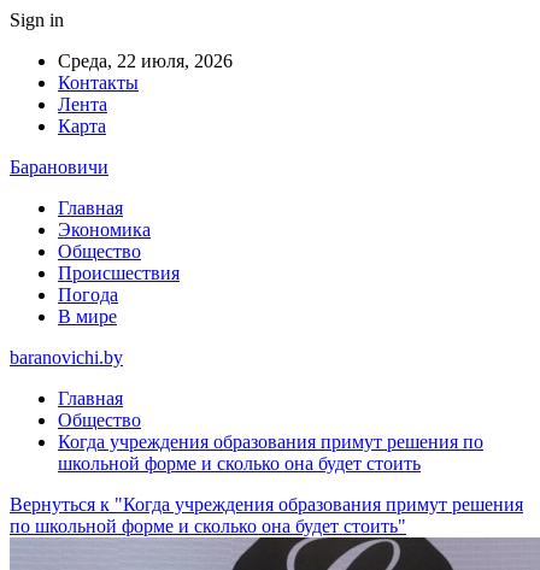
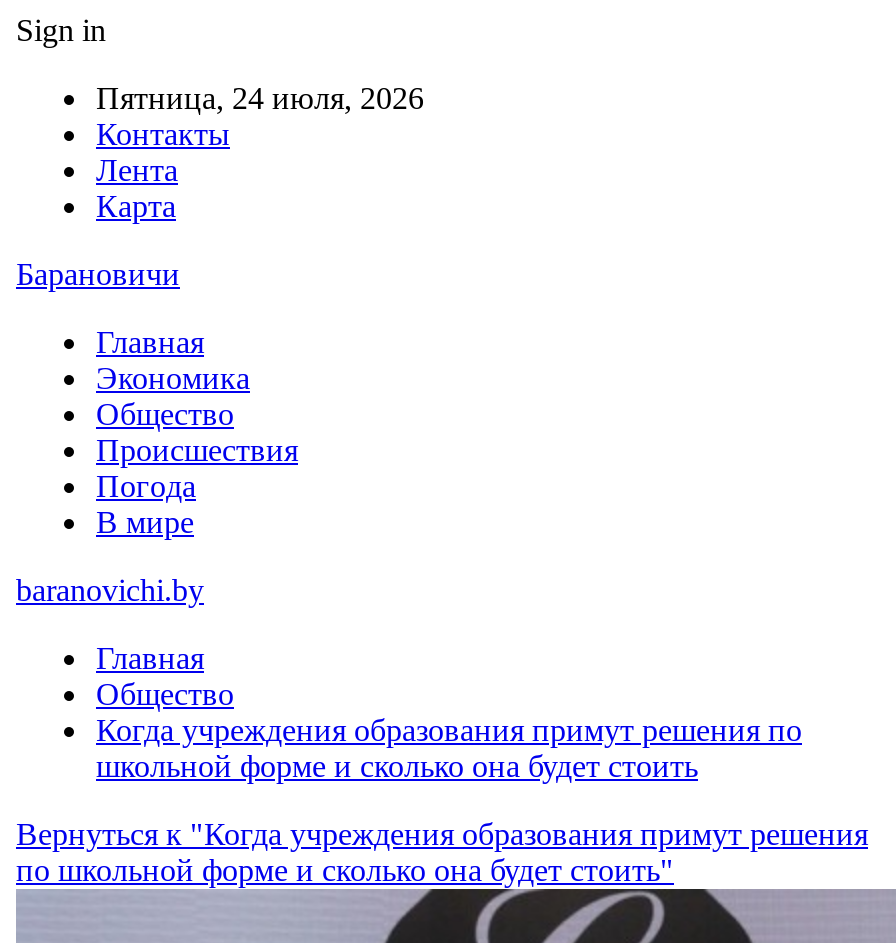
[58,51,233,71] Среда, 22 июля, 2026 -> [96,81,424,115] Пятница, 24 июля, 2026

